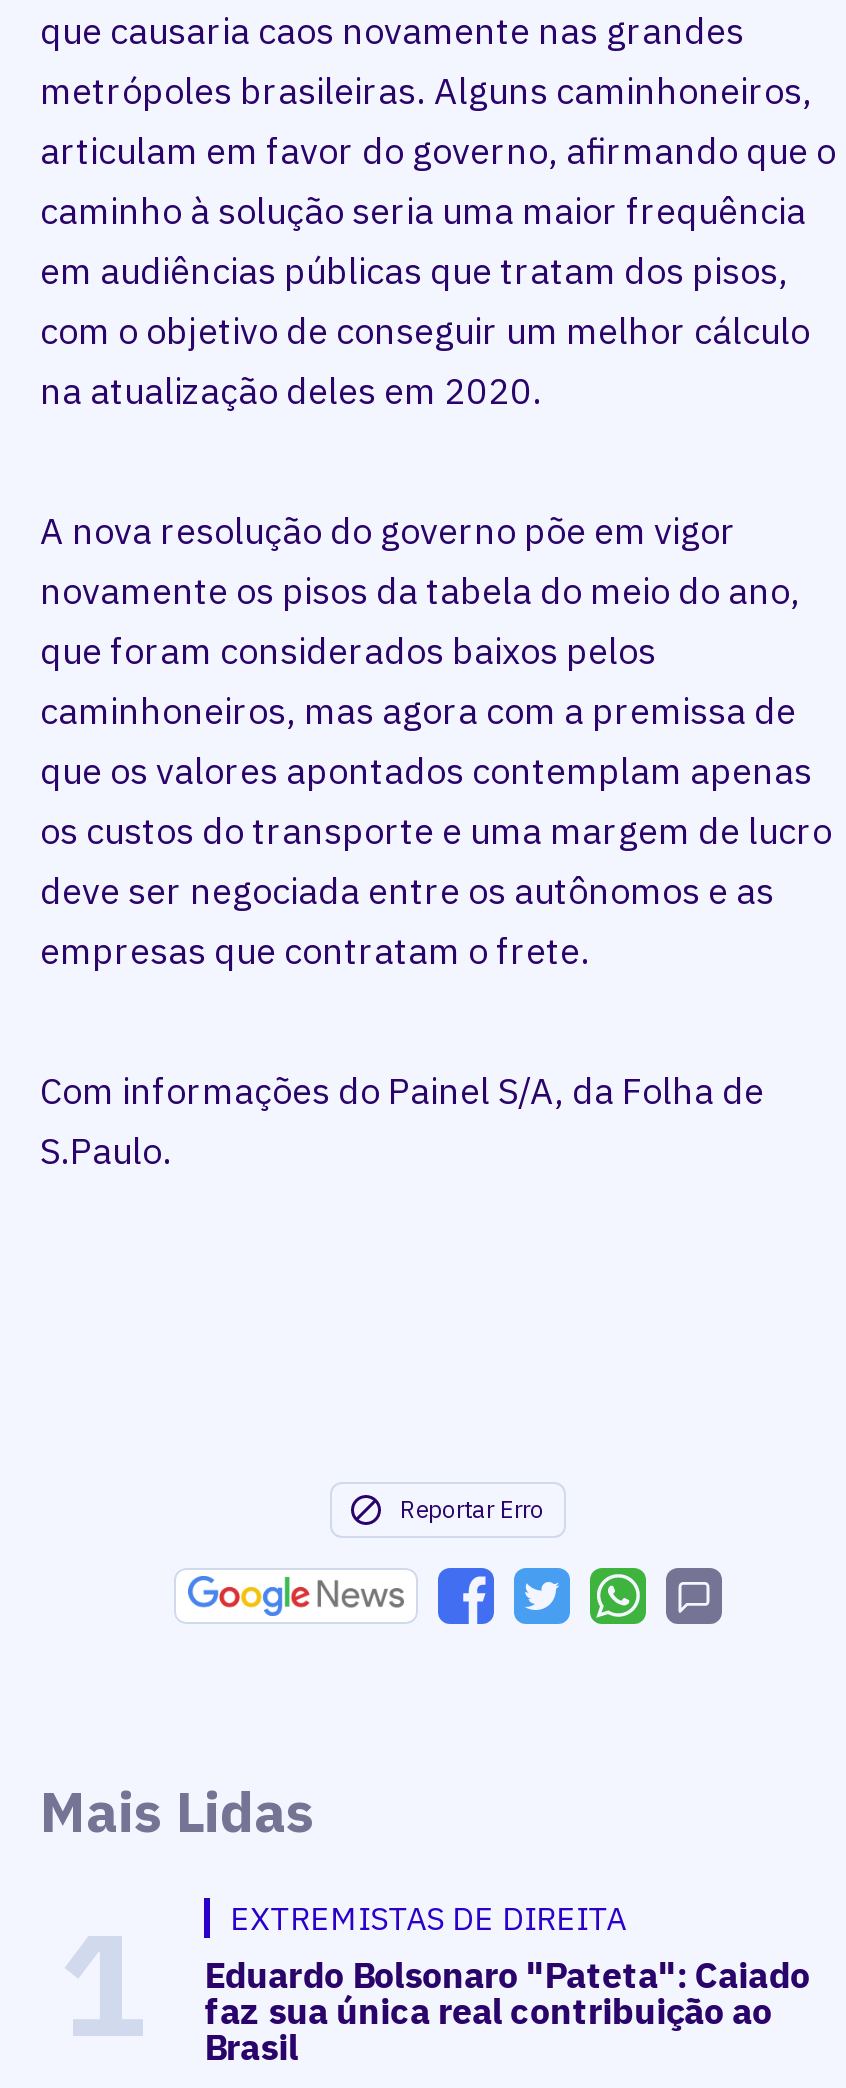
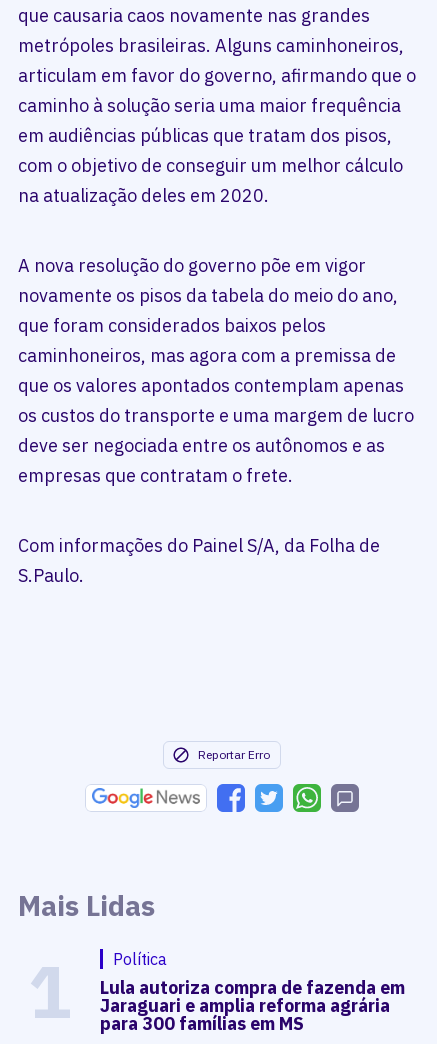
[204,1899,810,2071] EXTREMISTAS DE DIREITA | Eduardo Bolsonaro "Pateta": Caiado | faz sua única real contribuição ao | Brasil -> [100,949,405,1035] Política | Lula autoriza compra de fazenda em | Jaraguari e amplia reforma agrária | para 300 famílias em MS

